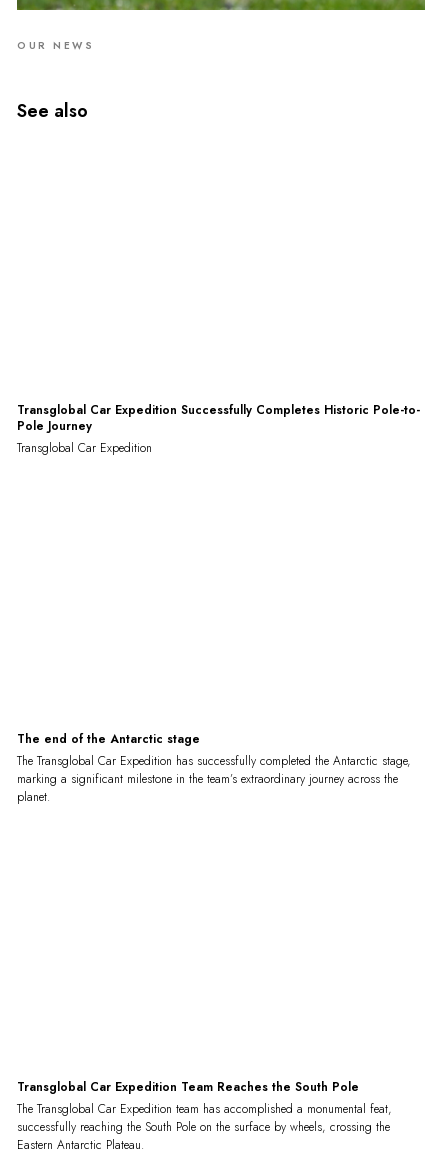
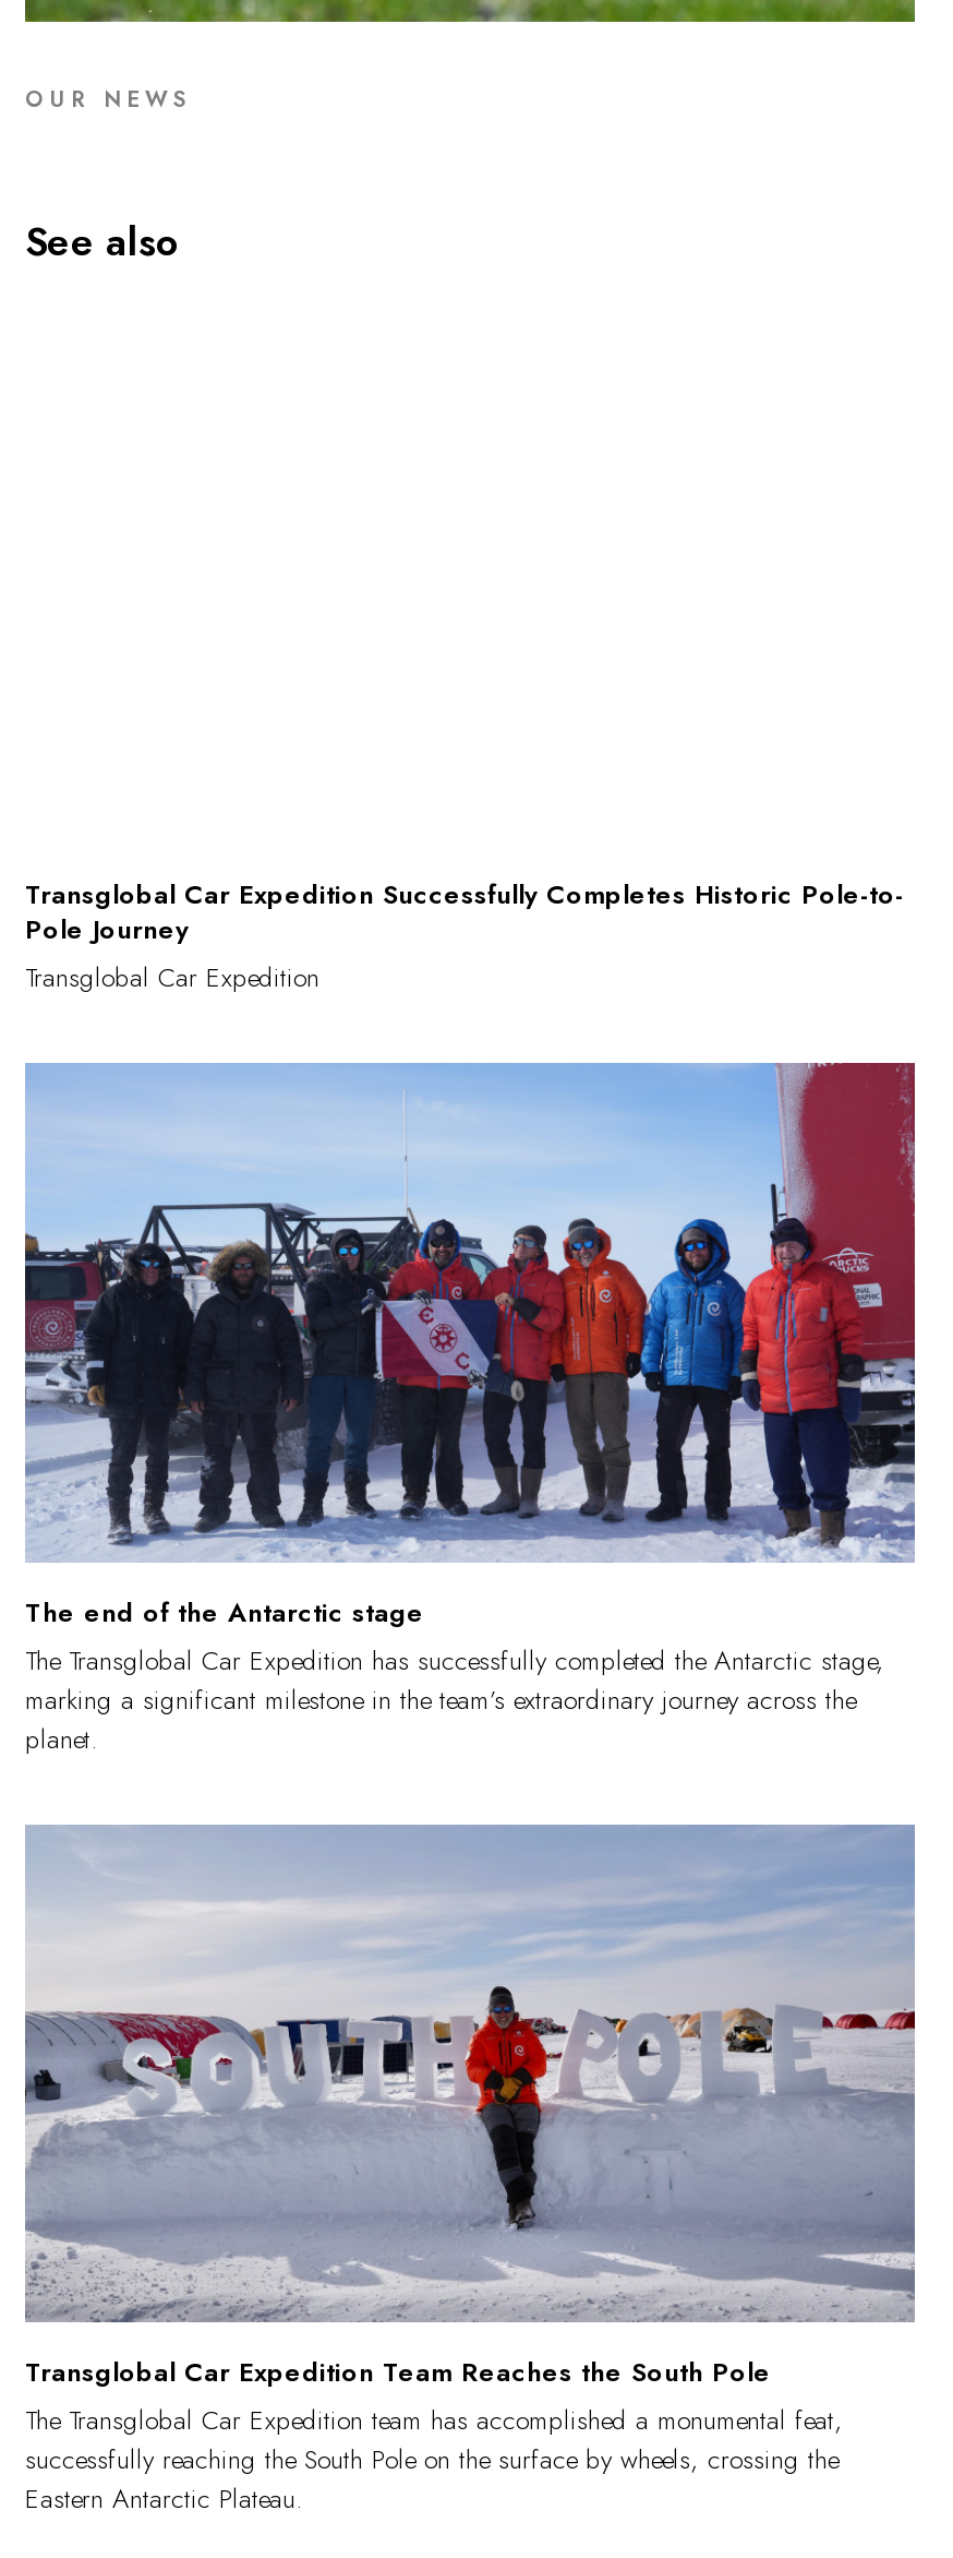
none -> [23,1061,917,1565] [image]
none -> [23,1822,917,2324] [image]

